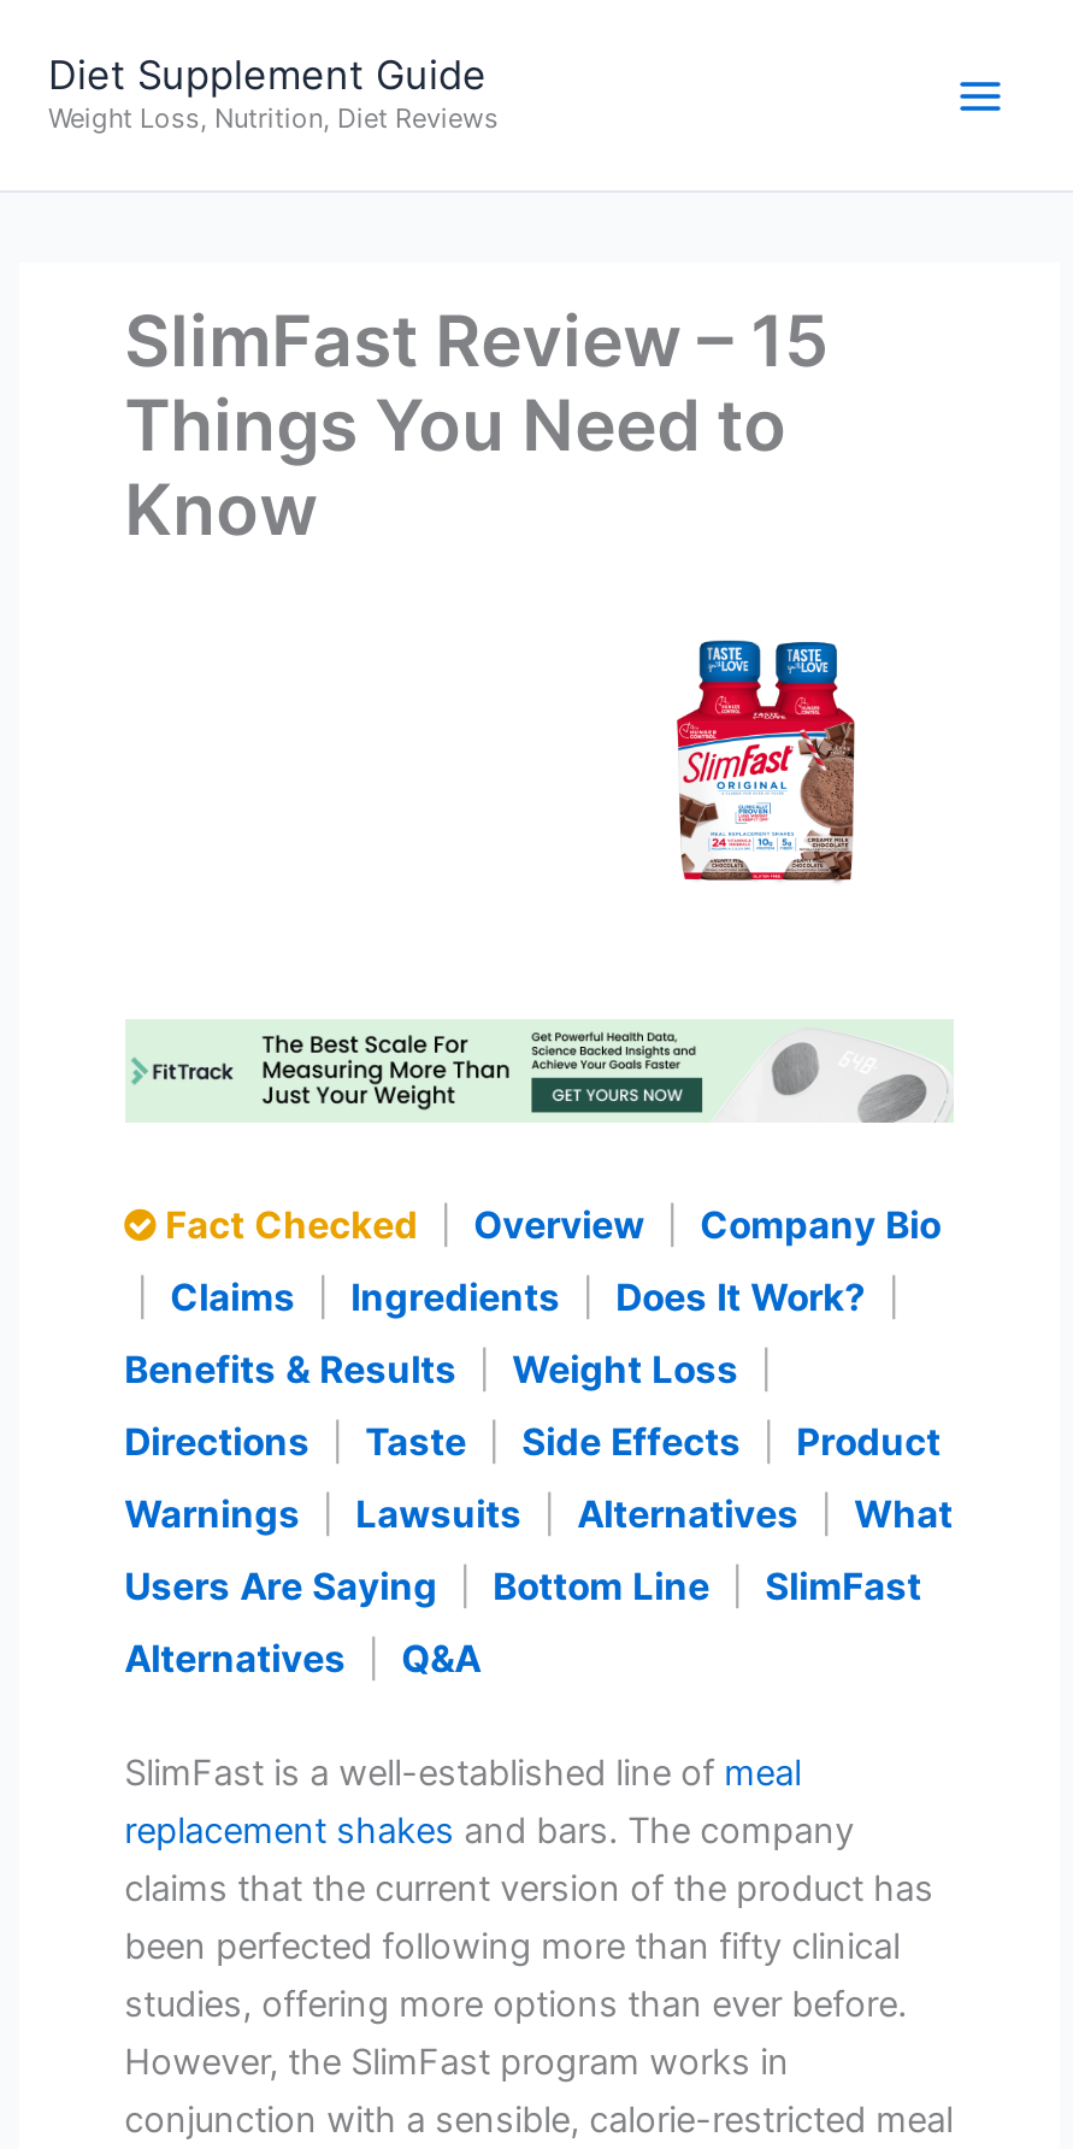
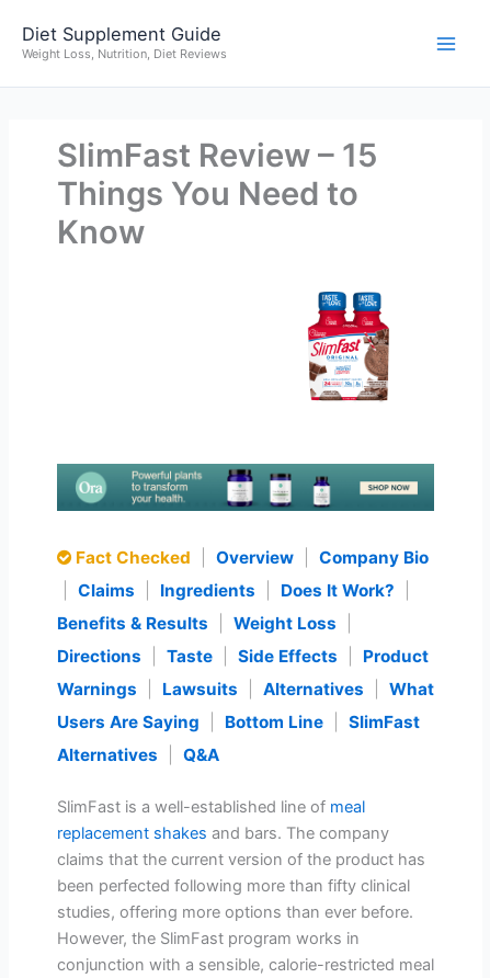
[125,1019,954,1125] [image] -> [56,463,435,512] [image]

